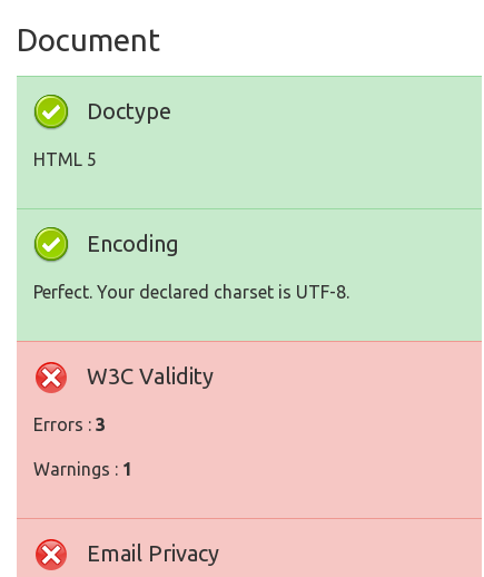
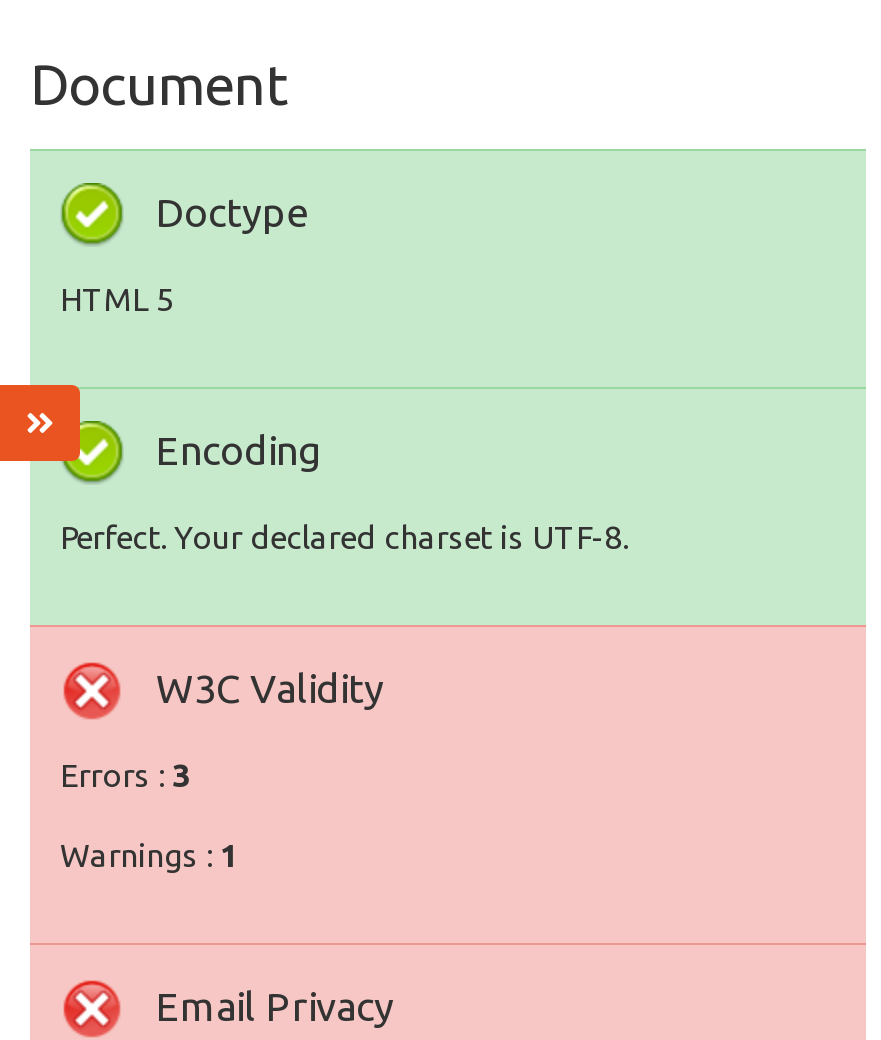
[3,207,46,250] [image] -> [6,383,82,463] [image]

